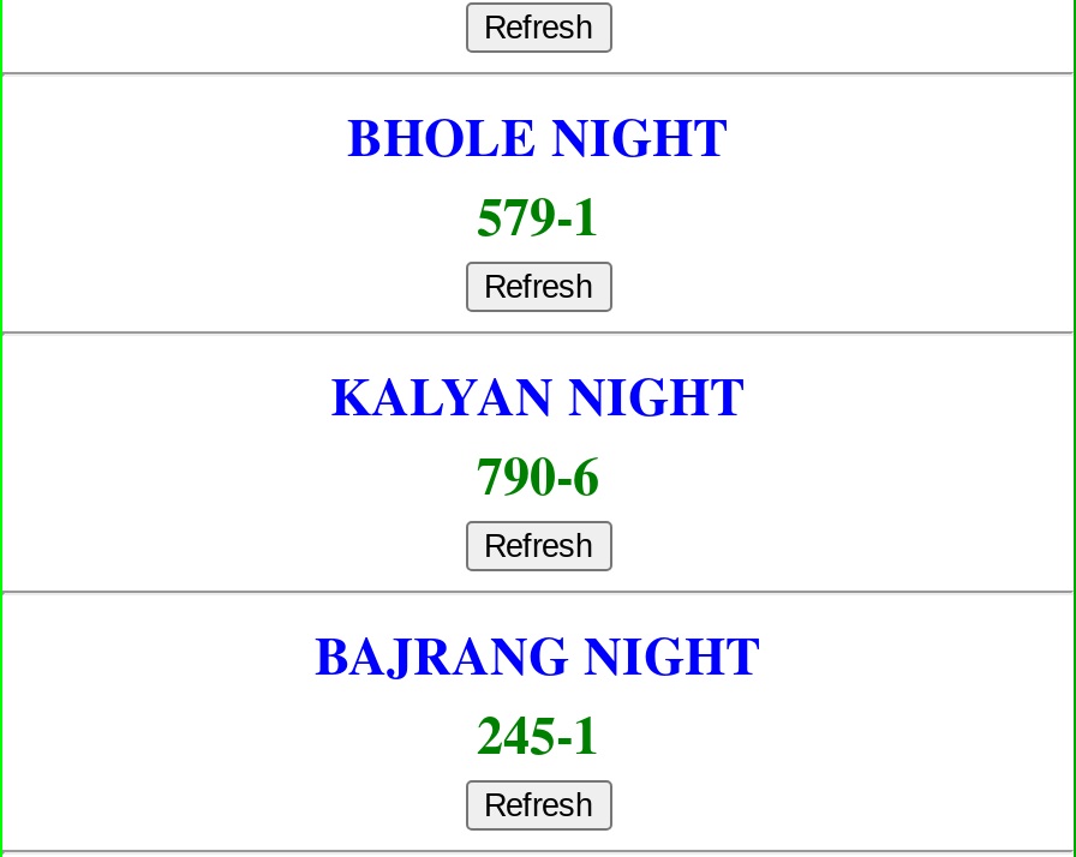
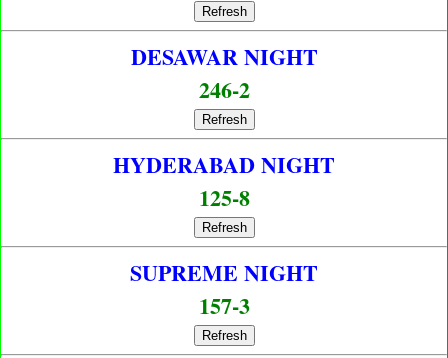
[347,96,729,175] BHOLE NIGHT -> [130,40,317,73] DESAWAR NIGHT
[477,175,599,254] 579-1 -> [198,73,249,106] 246-2
[330,355,746,434] KALYAN NIGHT -> [113,148,335,181] HYDERABAD NIGHT
[477,434,599,513] 790-6 -> [198,181,249,214] 125-8
[315,614,761,694] BAJRANG NIGHT -> [130,256,318,289] SUPREME NIGHT
[477,694,599,773] 245-1 -> [198,289,249,322] 157-3

